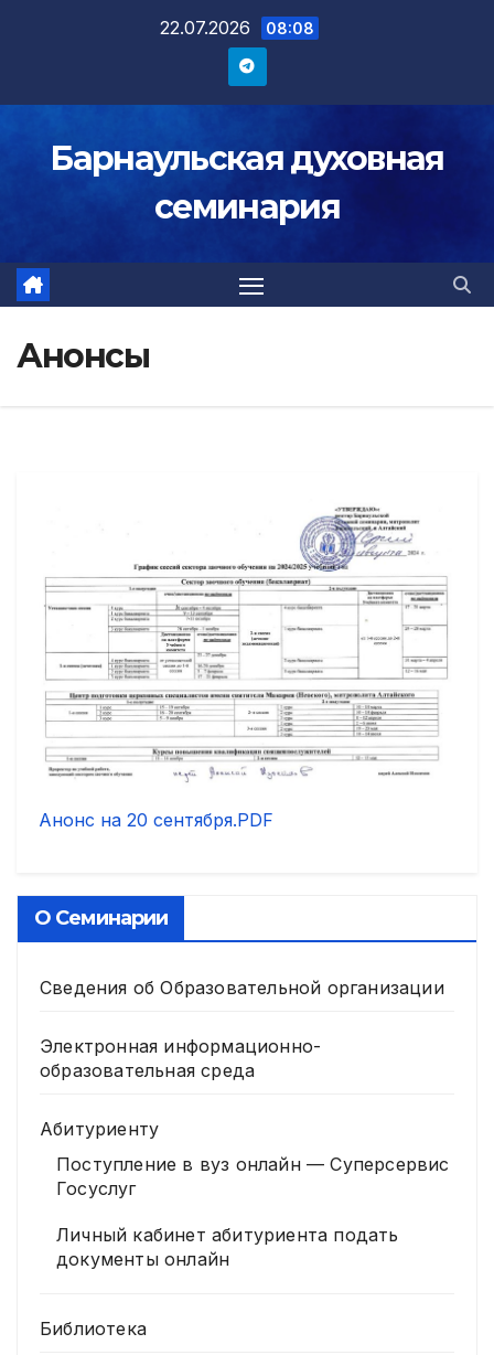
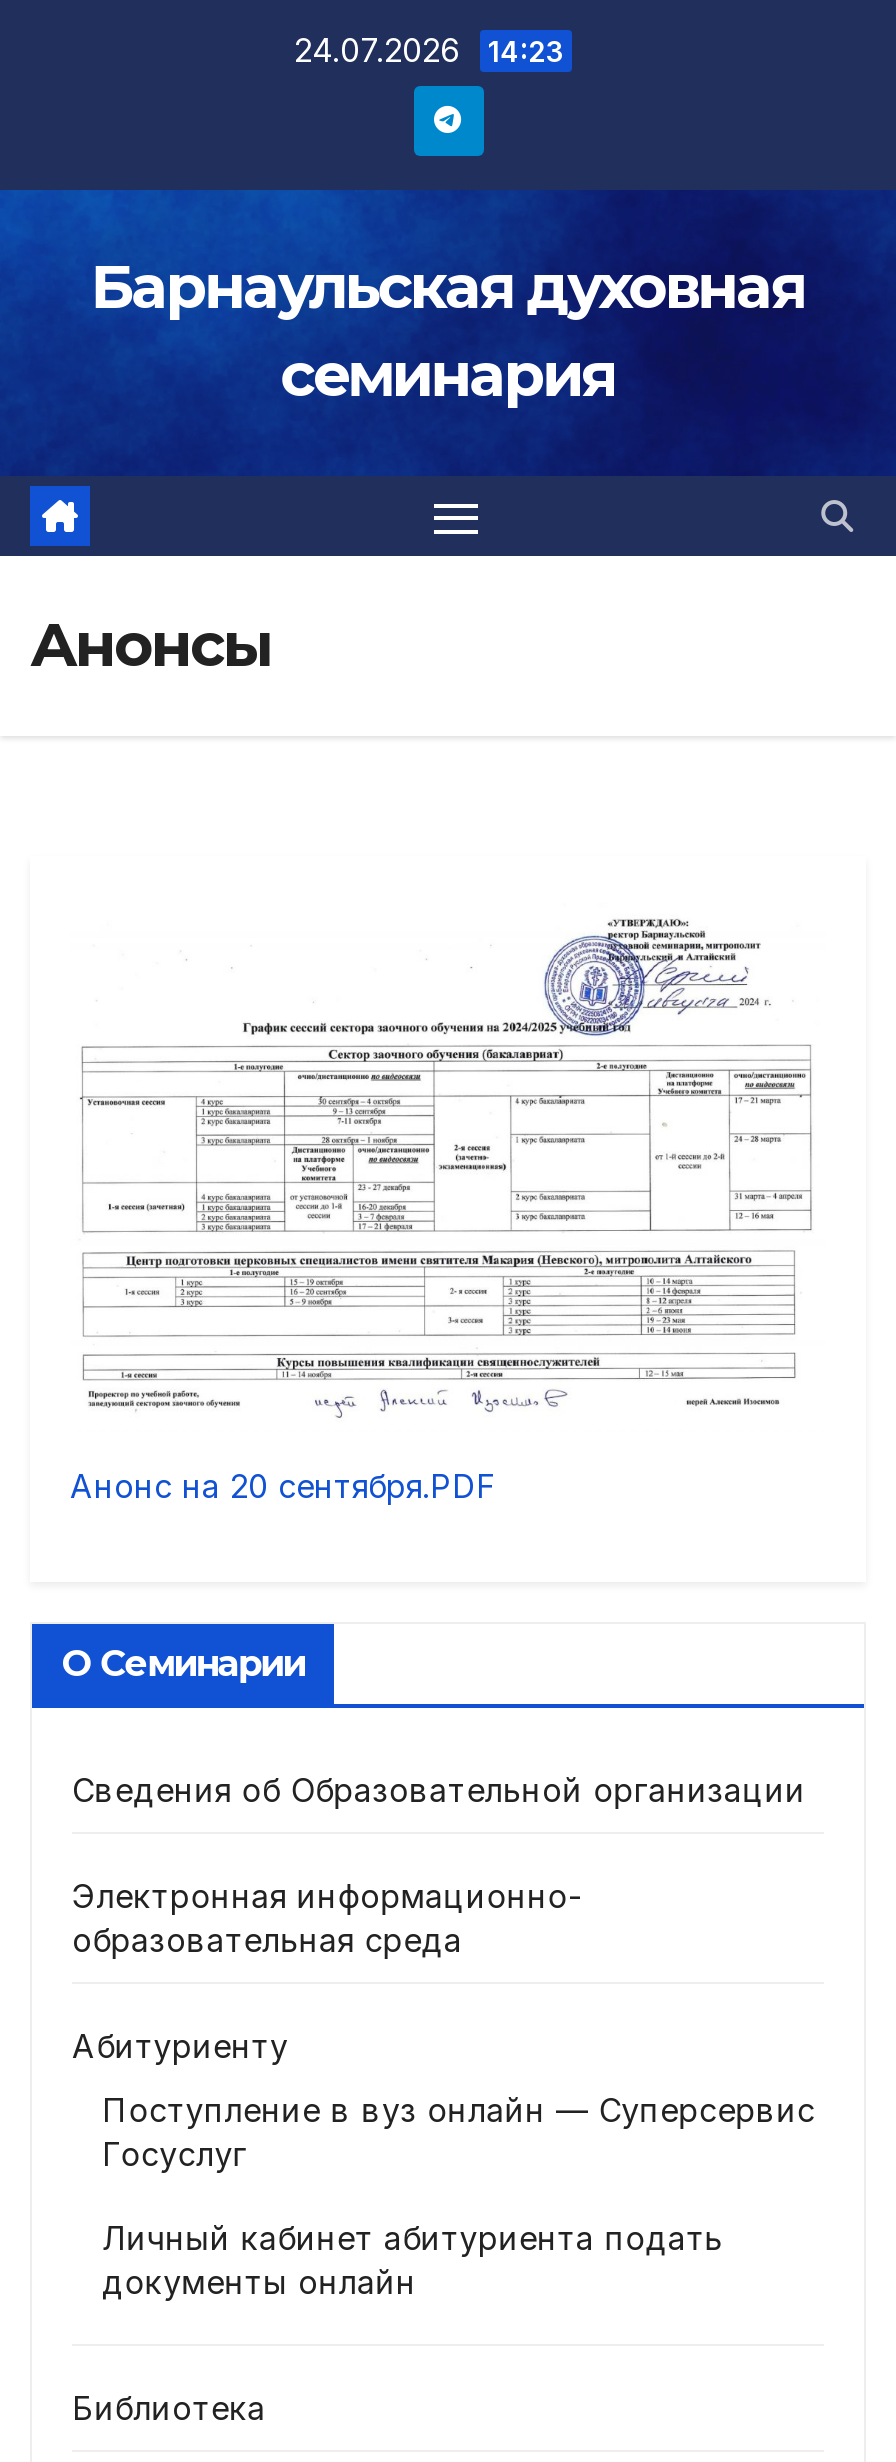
[159,17,314,39] 22.07.2026 08:08 -> [294,30,564,70] 24.07.2026 14:23

